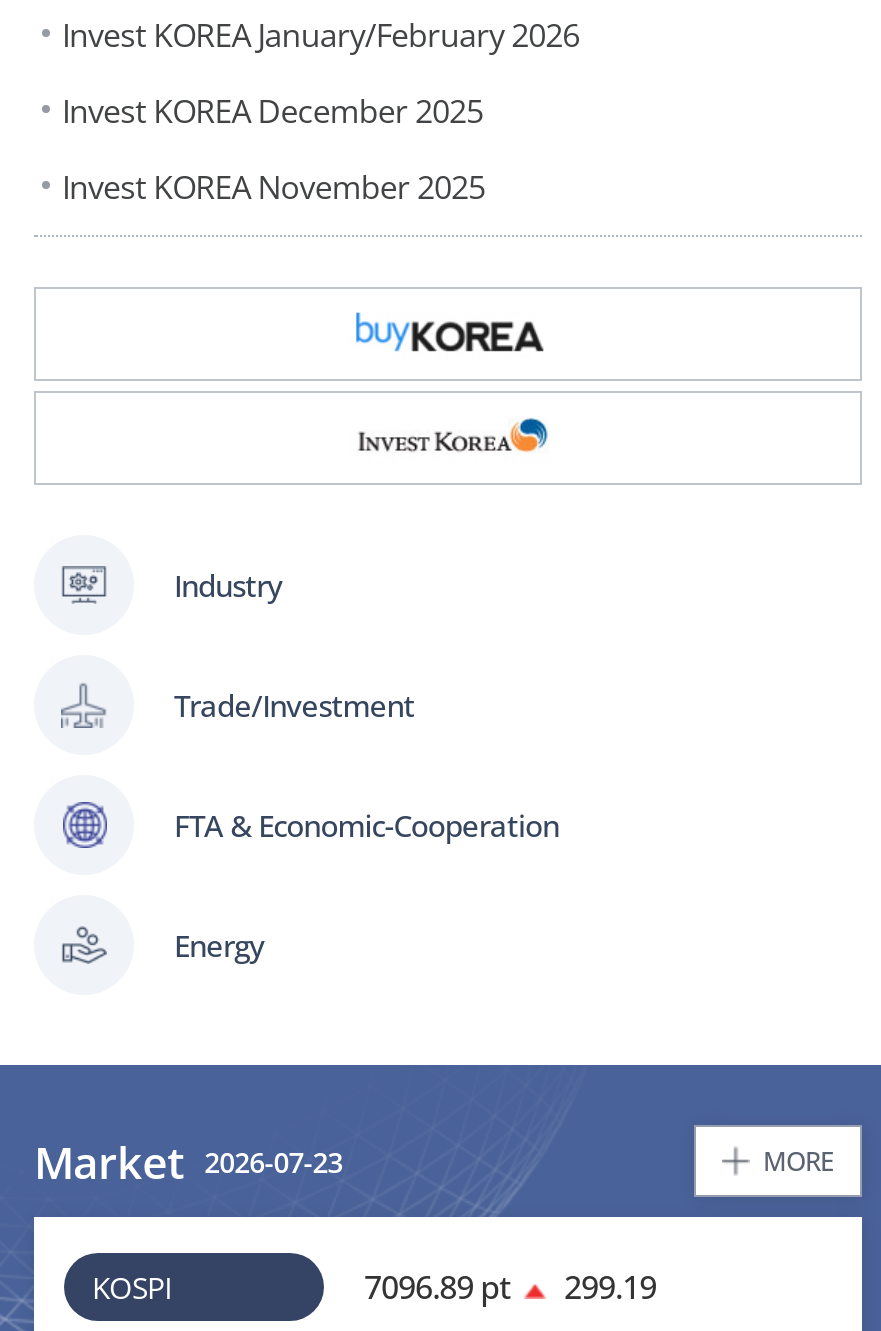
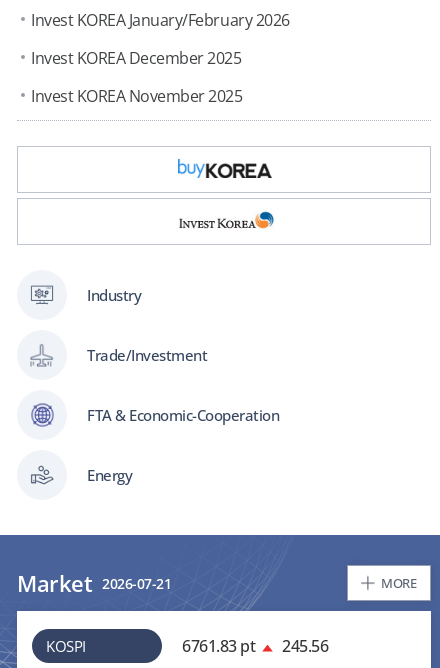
[34,1132,343,1192] Market 2026-07-23 -> [17,568,171,598] Market 2026-07-21
[364,1266,510,1310] 7096.89 pt -> [182,635,255,657] 6761.83 pt
[564,1266,656,1310] 299.19 -> [282,635,328,657] 245.56

